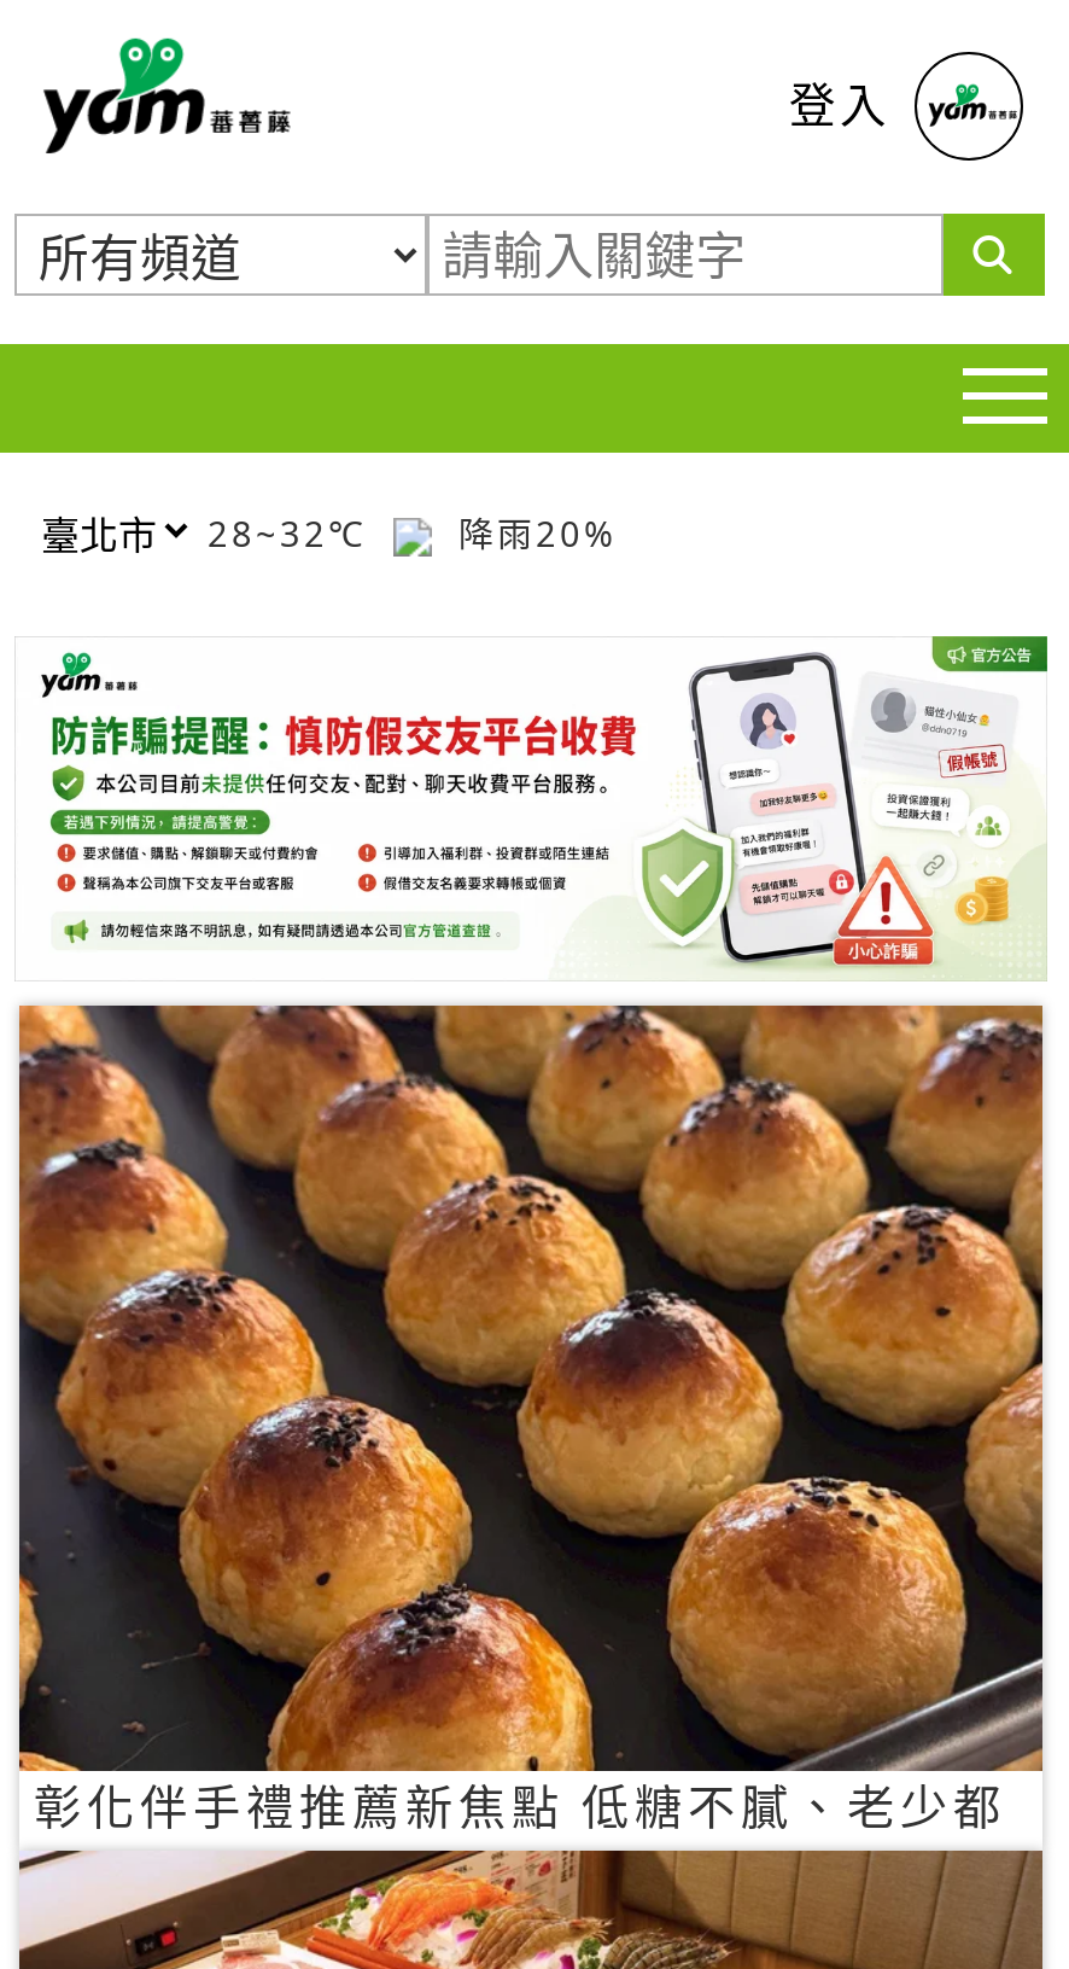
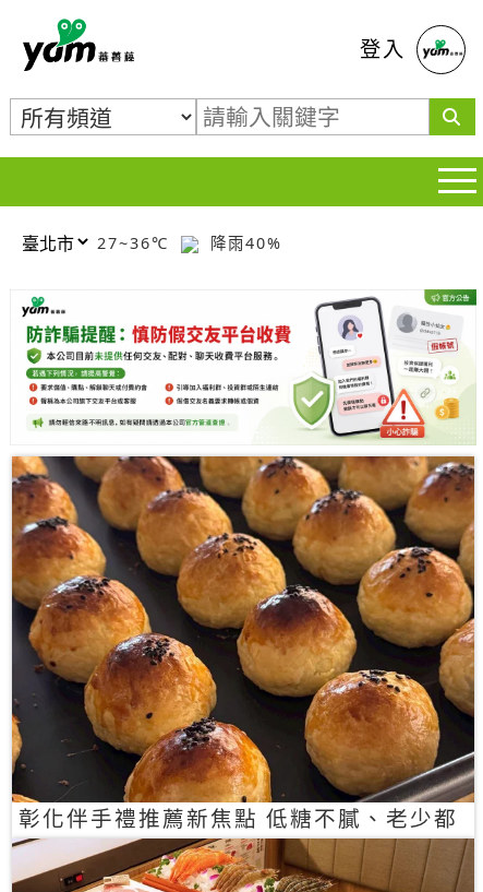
[208,509,381,555] 28~32℃ -> [97,232,176,253] 27~36℃
[444,509,618,555] 降雨20% -> [204,232,282,253] 降雨40%

